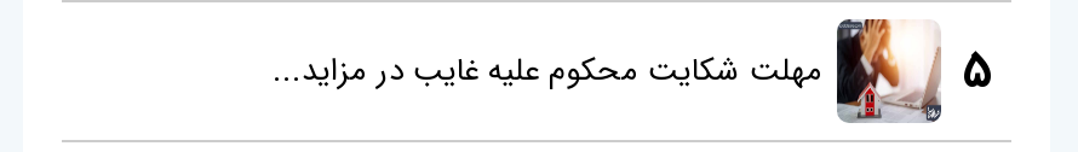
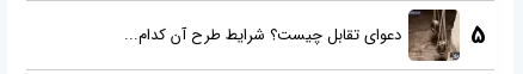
[273,17,939,123] [image] | مهلت شکایت محکوم علیه غایب در مزاید... -> [124,8,459,62] [image] | دعوای تقابل چیست؟ شرایط طرح آن کدام...

